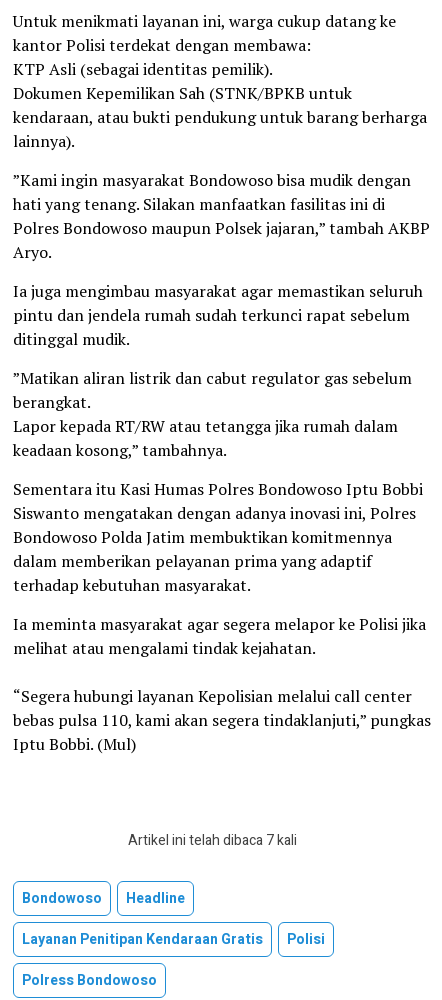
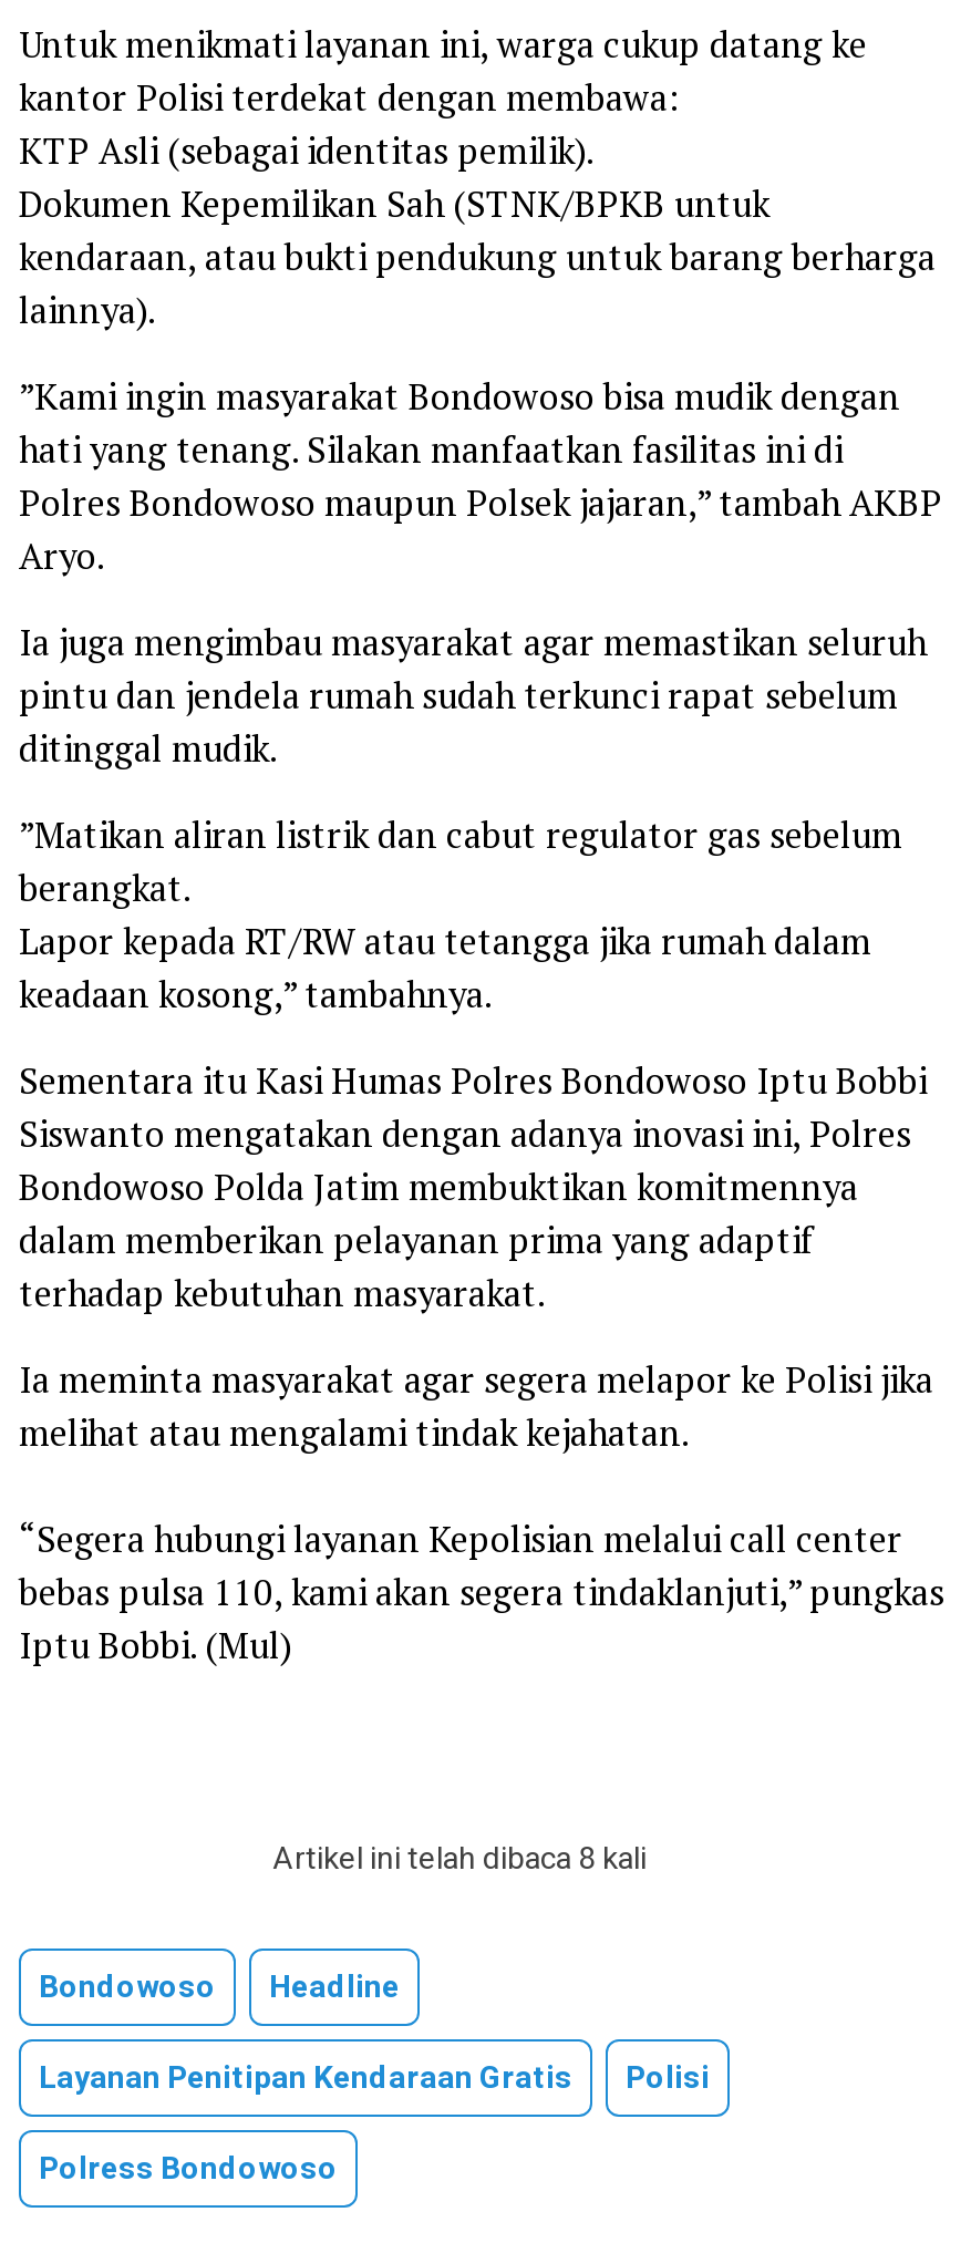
[127,830,296,851] Artikel ini telah dibaca 7 kali -> [272,1835,647,1882] Artikel ini telah dibaca 8 kali

